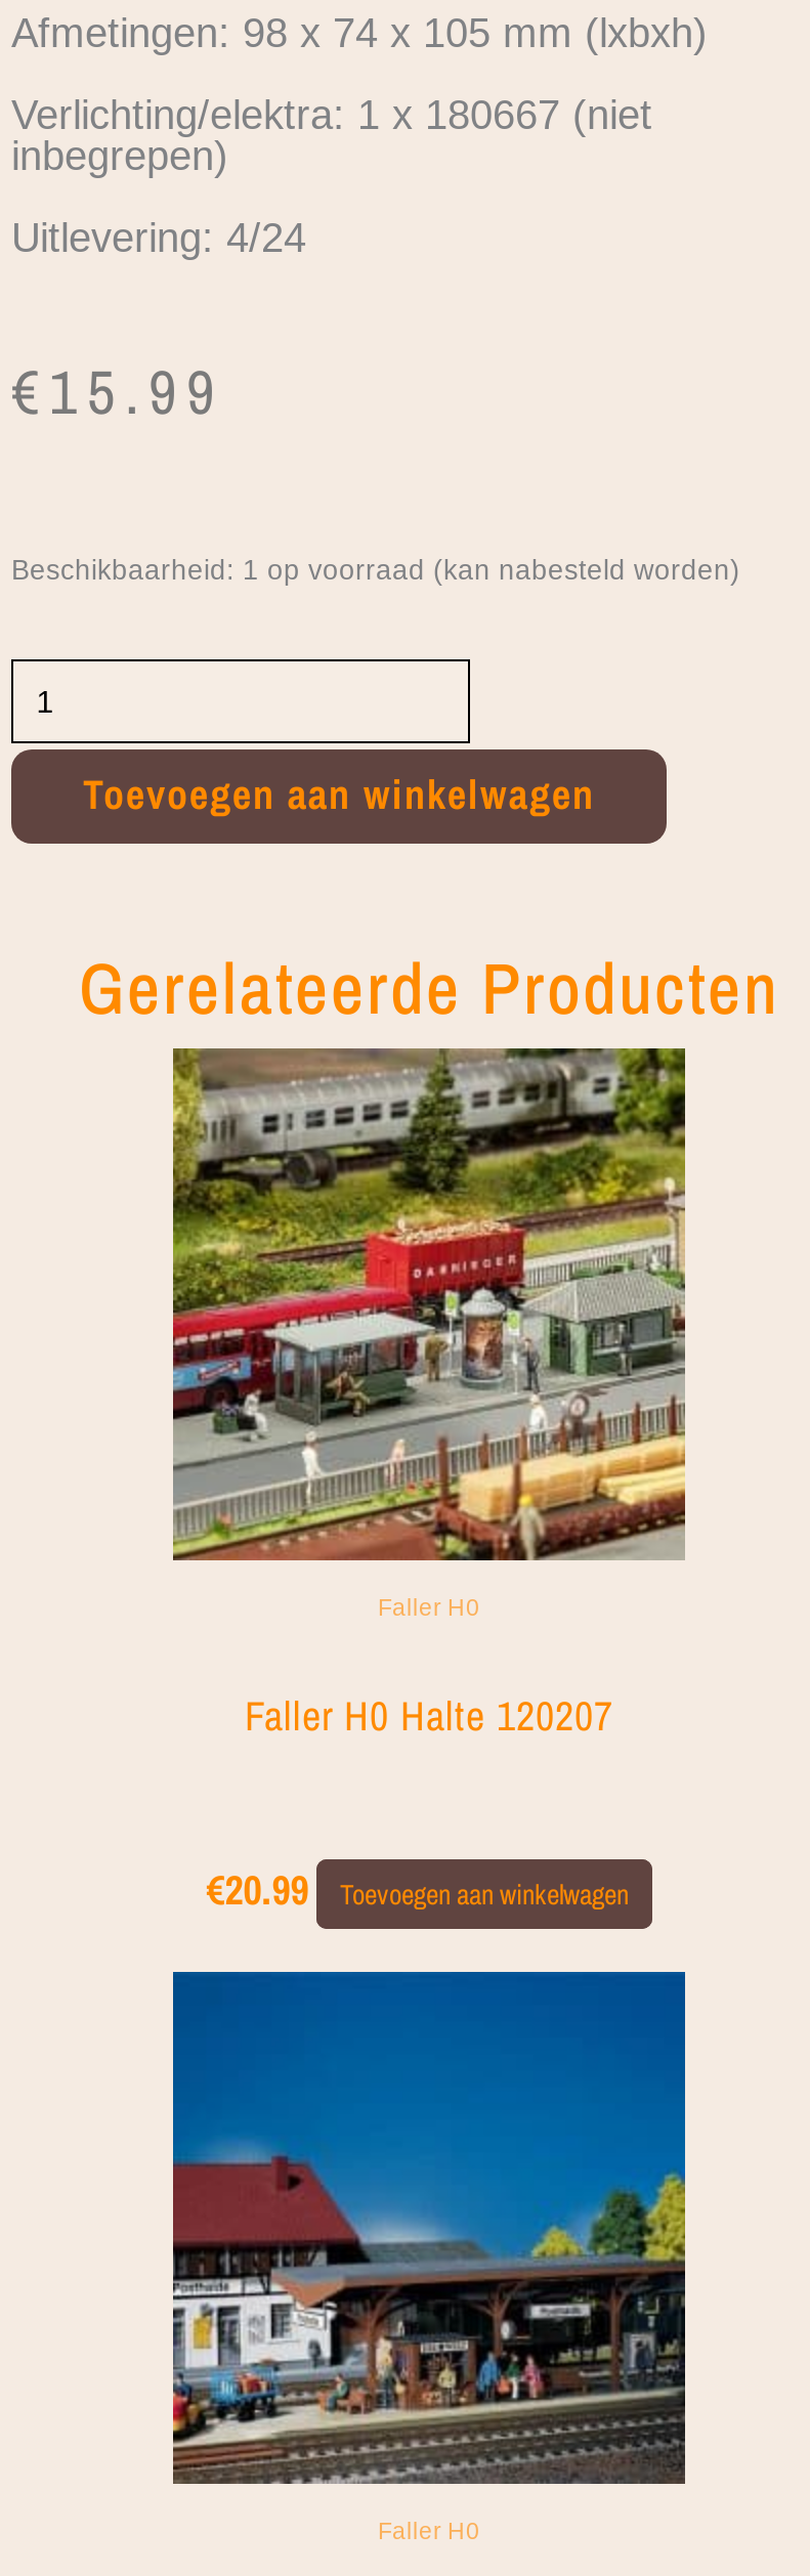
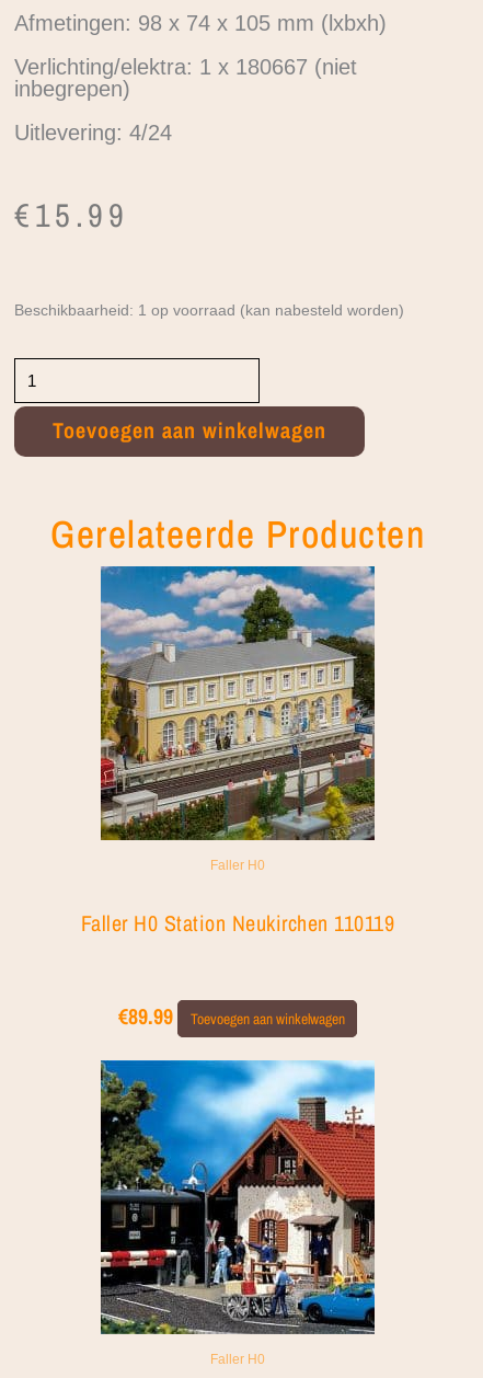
[171,1046,687,1562] [image] -> [100,565,376,841] [image]
[245,1687,613,1742] Faller H0 Halte 120207 -> [81,908,395,938] Faller H0 Station Neukirchen 110119
[206,1861,629,1916] €20.99 Toevoegen aan winkelwagen -> [119,1001,344,1031] €89.99 Toevoegen aan winkelwagen
[171,1970,687,2484] [image] -> [100,1060,376,1334] [image]

